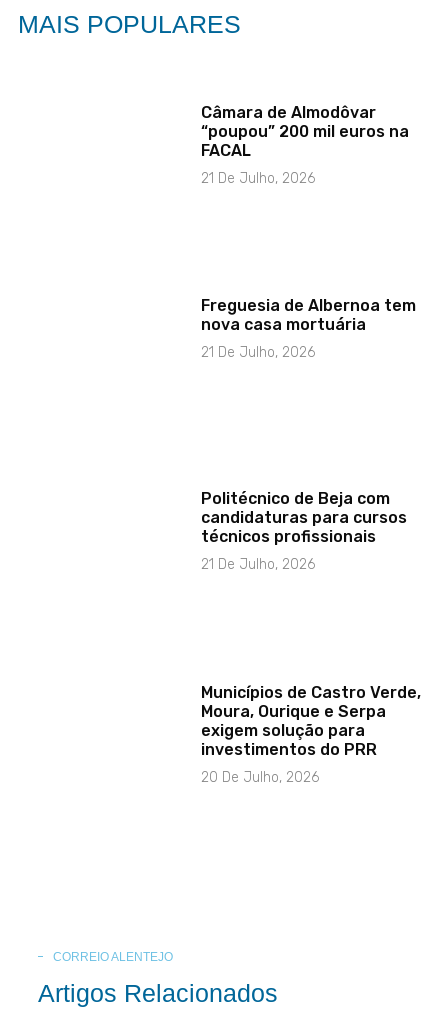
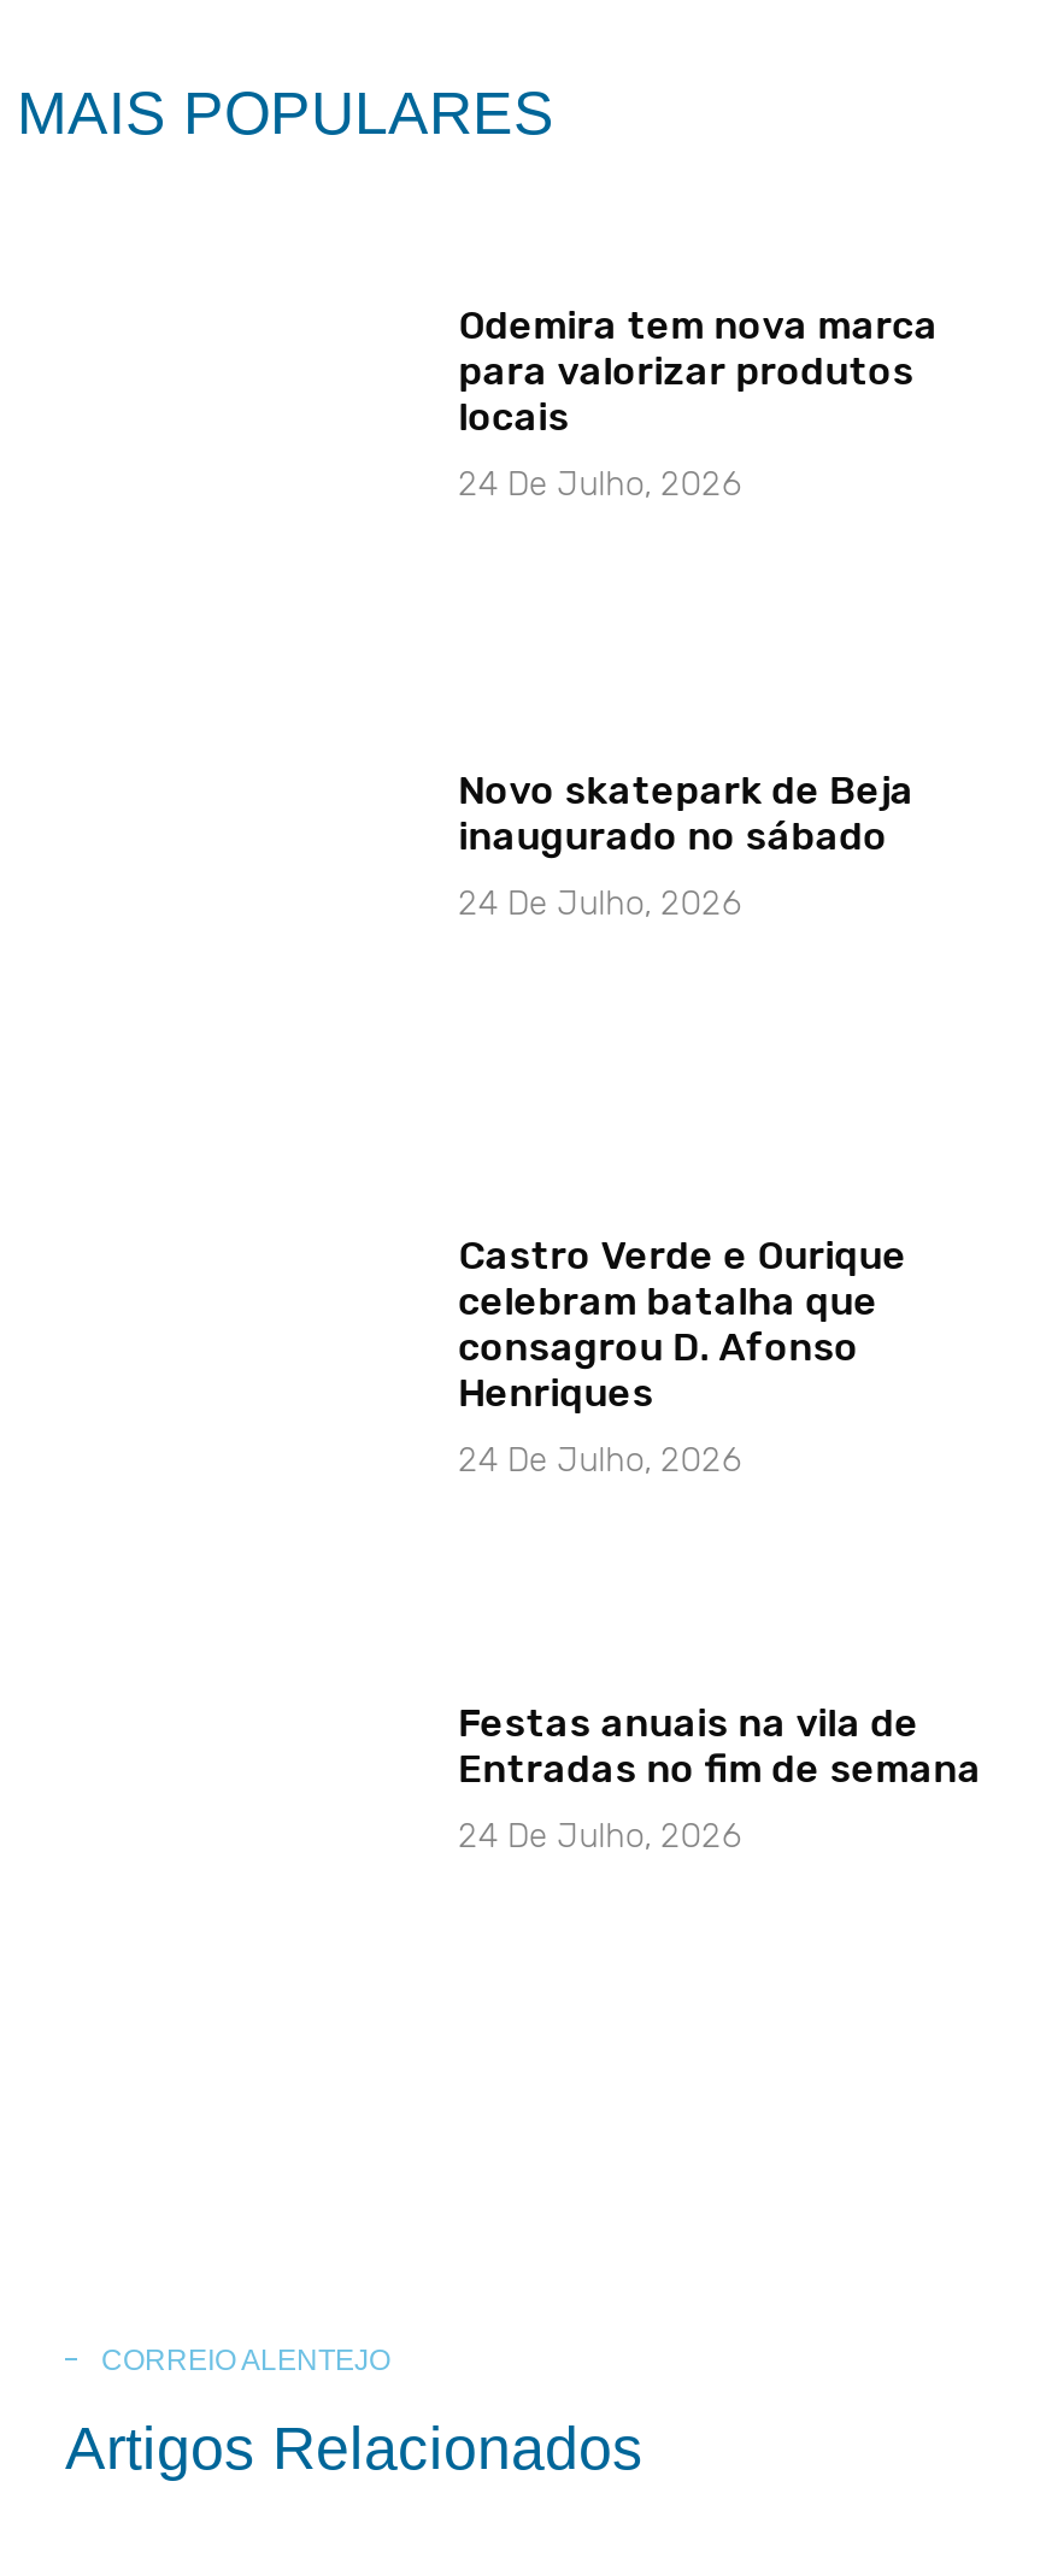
[201,103,409,160] Câmara de Almodôvar | “poupou” 200 mil euros na | FACAL -> [458,302,938,440] Odemira tem nova marca | para valorizar produtos | locais
[201,170,315,187] 21 De Julho, 2026 -> [458,464,740,505] 24 De Julho, 2026
[201,296,416,334] Freguesia de Albernoa tem | nova casa mortuária -> [458,768,914,860] Novo skatepark de Beja | inaugurado no sábado
[201,344,315,361] 21 De Julho, 2026 -> [458,884,740,925] 24 De Julho, 2026
[201,489,407,546] Politécnico de Beja com | candidaturas para cursos | técnicos profissionais -> [458,1234,907,1417] Castro Verde e Ourique | celebram batalha que | consagrou D. Afonso | Henriques
[201,556,315,573] 21 De Julho, 2026 -> [458,1441,740,1482] 24 De Julho, 2026
[201,683,421,759] Municípios de Castro Verde, | Moura, Ourique e Serpa | exigem solução para | investimentos do PRR -> [458,1699,981,1791] Festas anuais na vila de | Entradas no fim de semana
[201,769,319,786] 20 De Julho, 2026 -> [458,1815,740,1856] 24 De Julho, 2026

